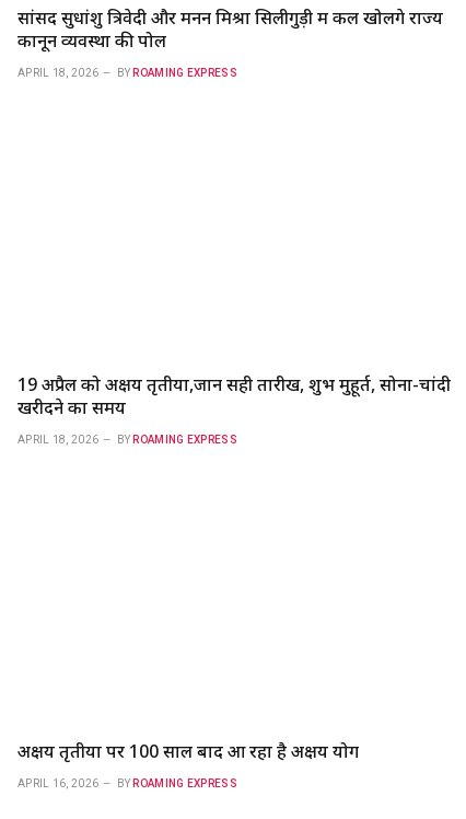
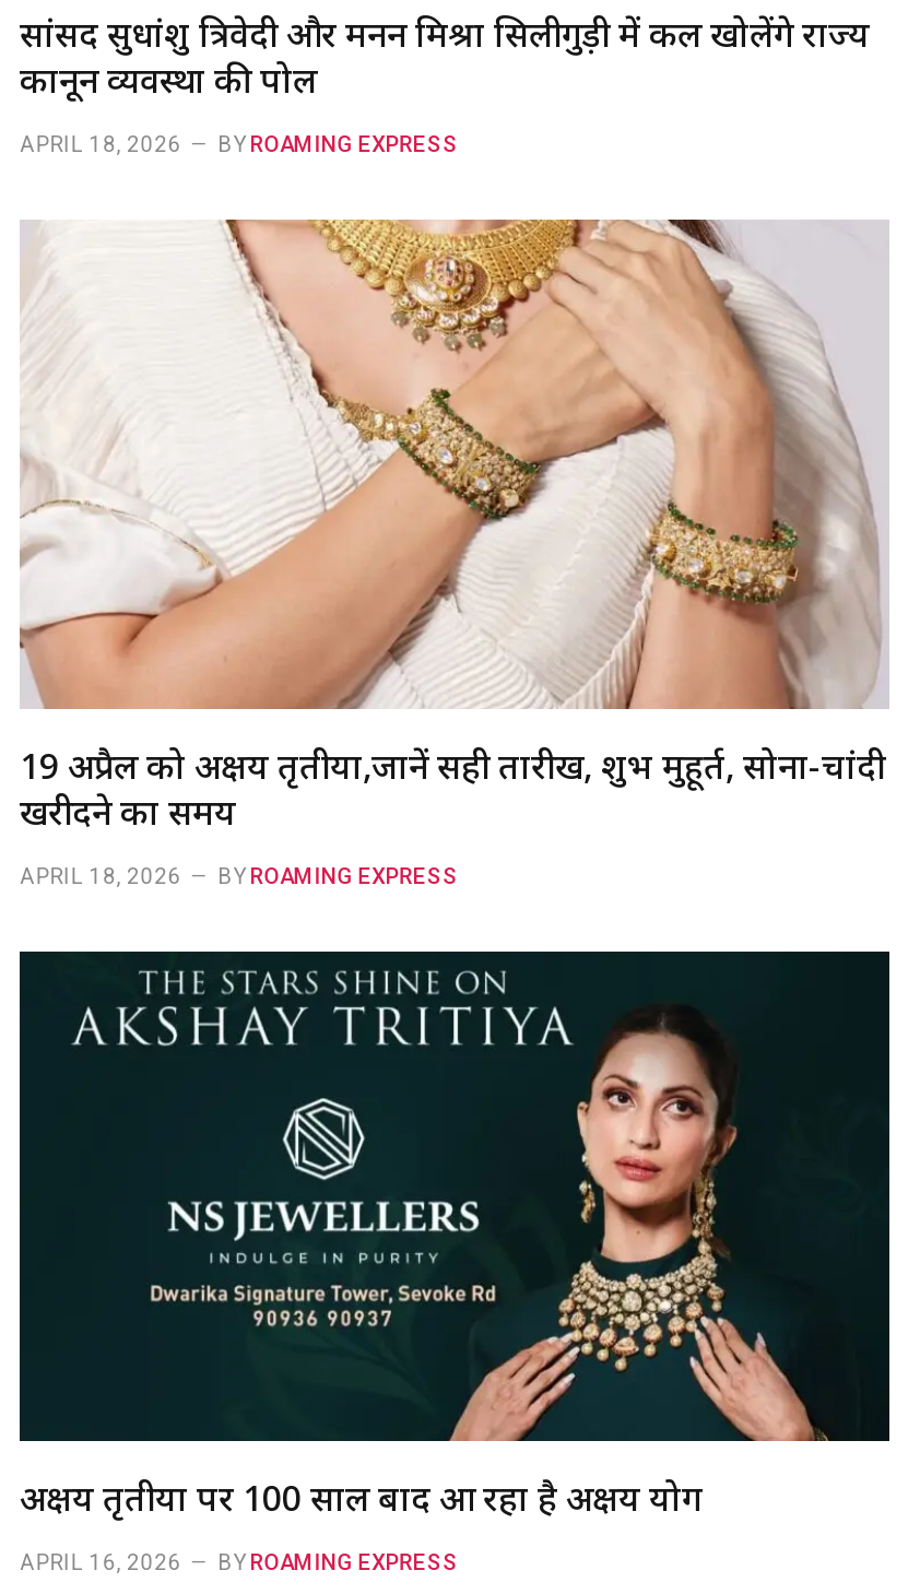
none -> [17,217,889,711] [image]
none -> [17,949,892,1443] [image]

